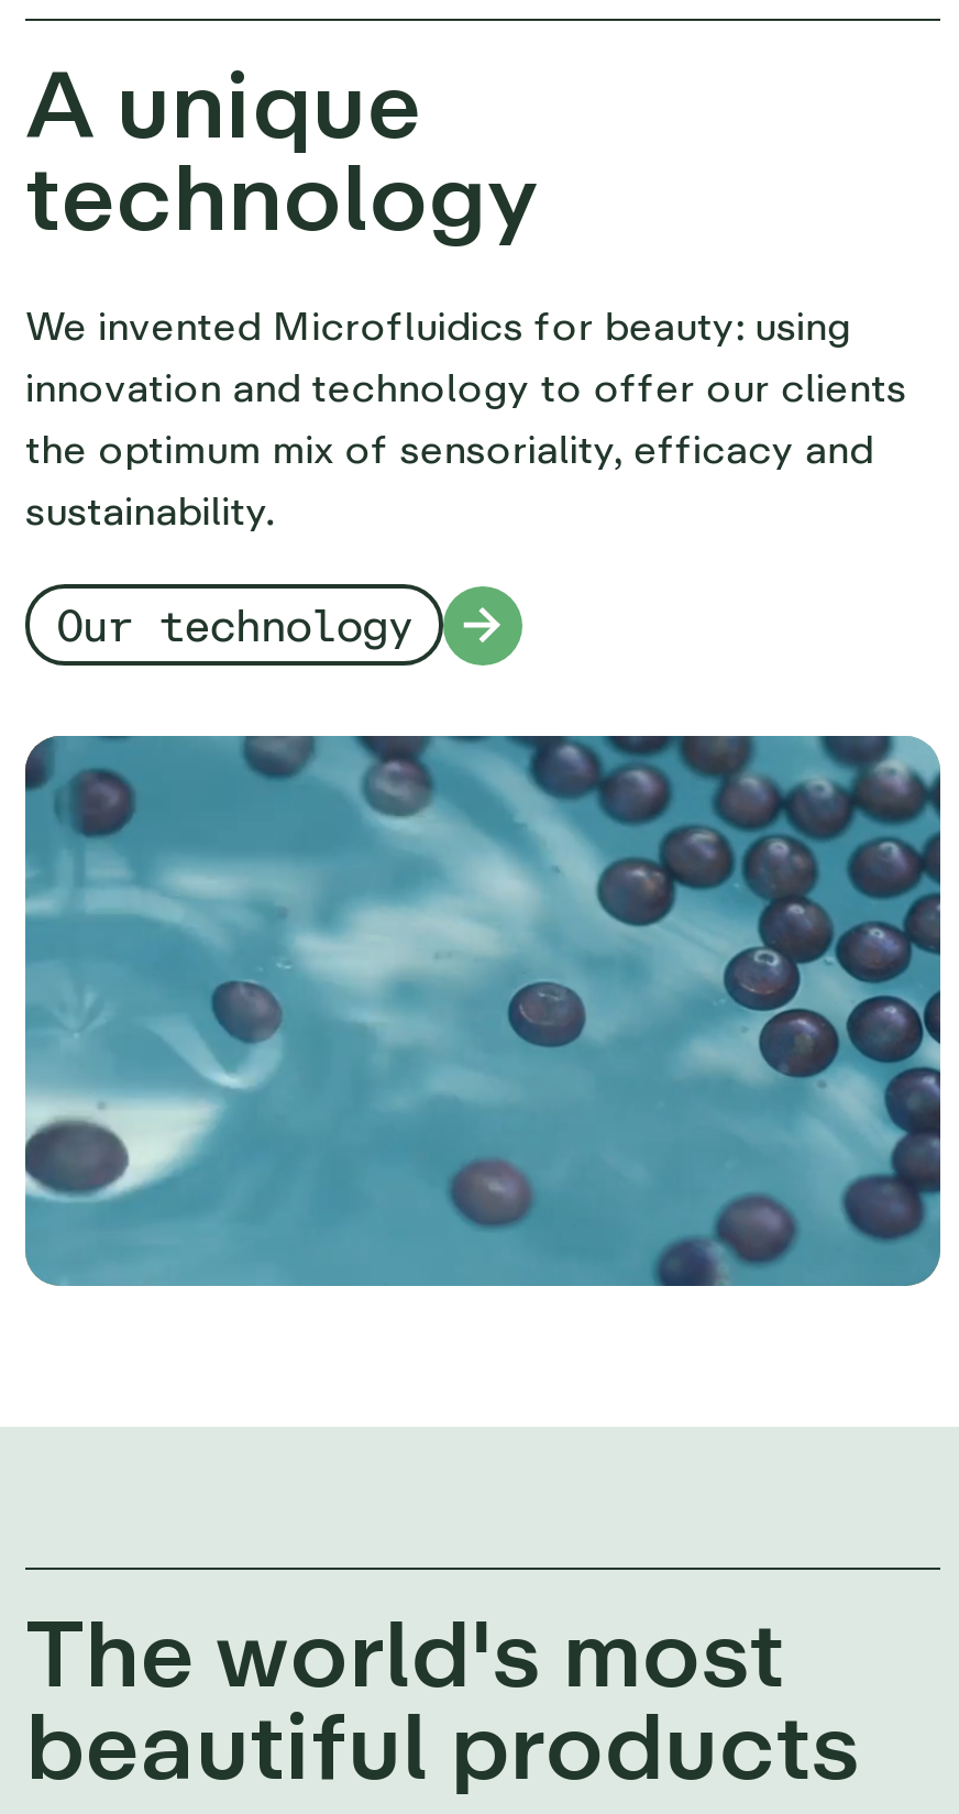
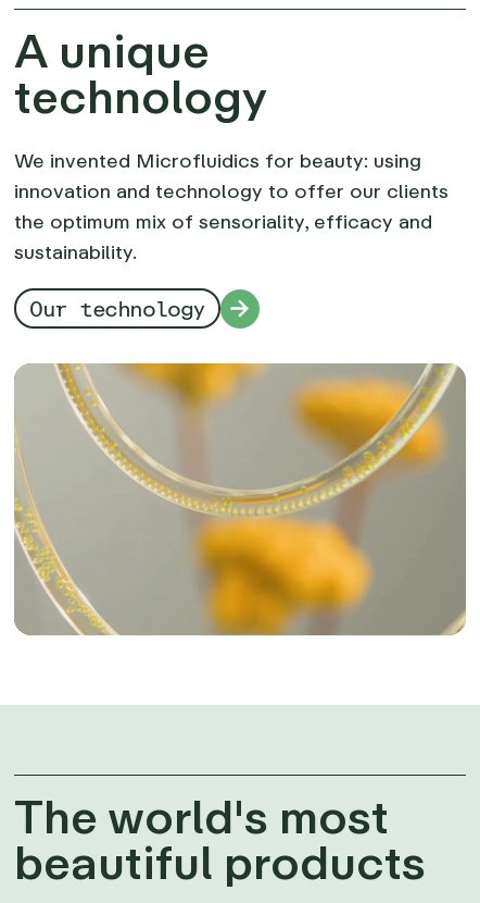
[23,734,943,1288] [image] -> [13,362,467,636] [image]

